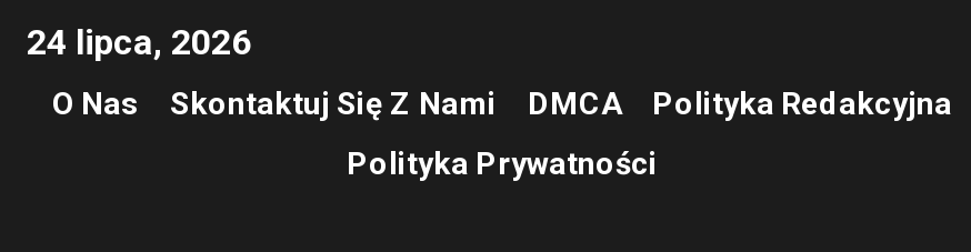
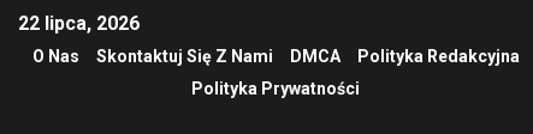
[27,22,251,64] 24 lipca, 2026 -> [18,12,140,35] 22 lipca, 2026

